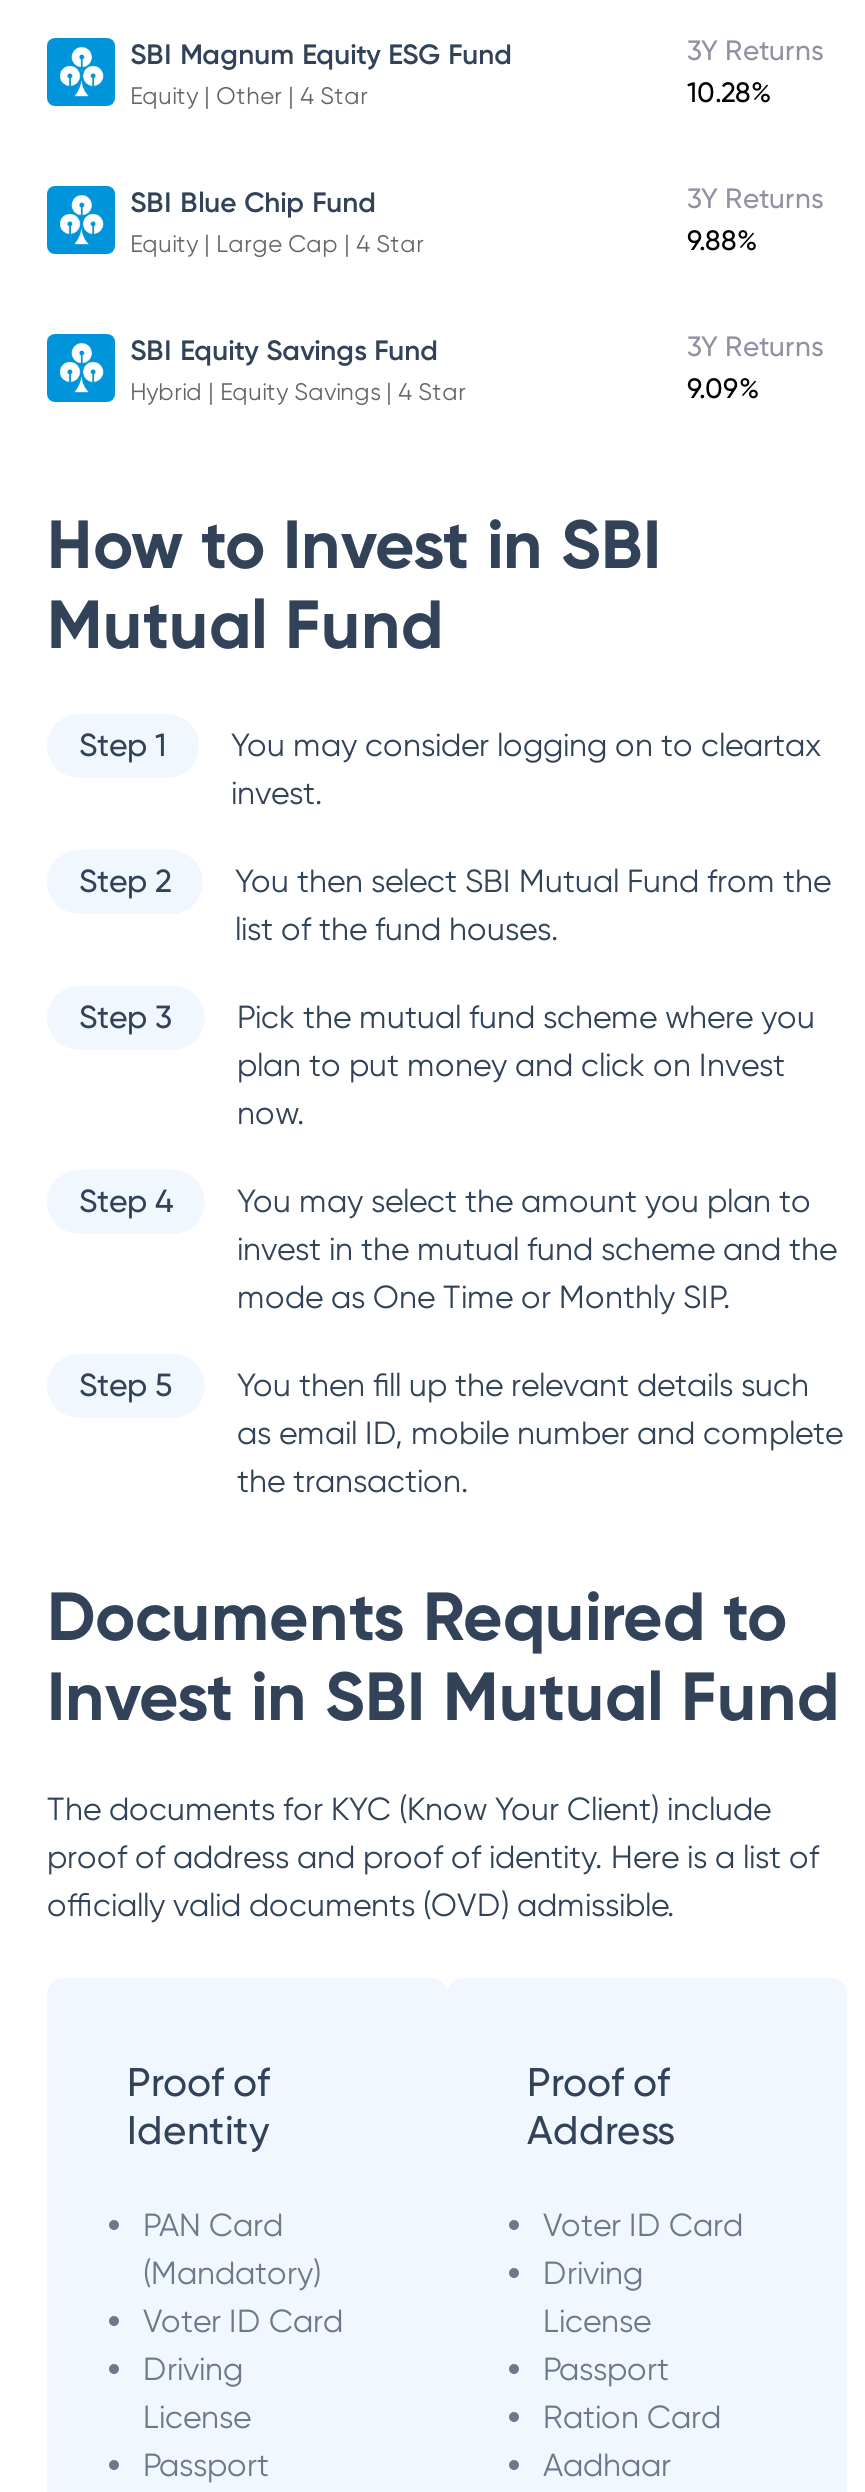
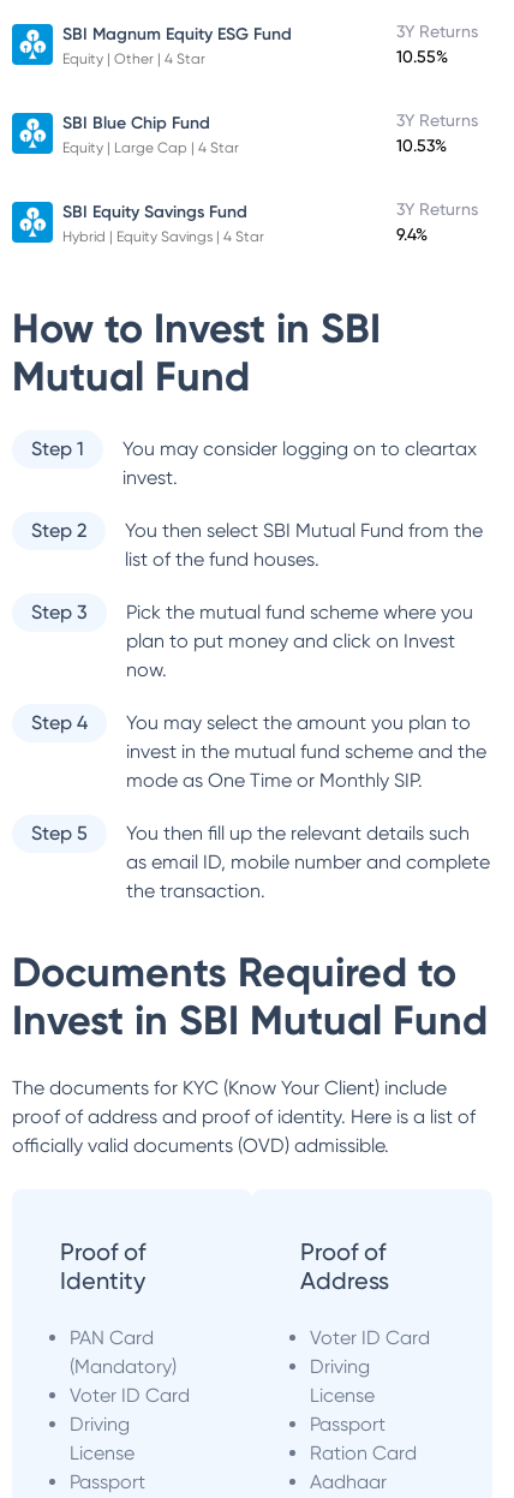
[687,76,771,108] 10.28% -> [396,47,448,66] 10.55%
[687,224,757,256] 9.88% -> [396,136,447,155] 10.53%
[687,372,759,404] 9.09% -> [396,225,428,244] 9.4%

